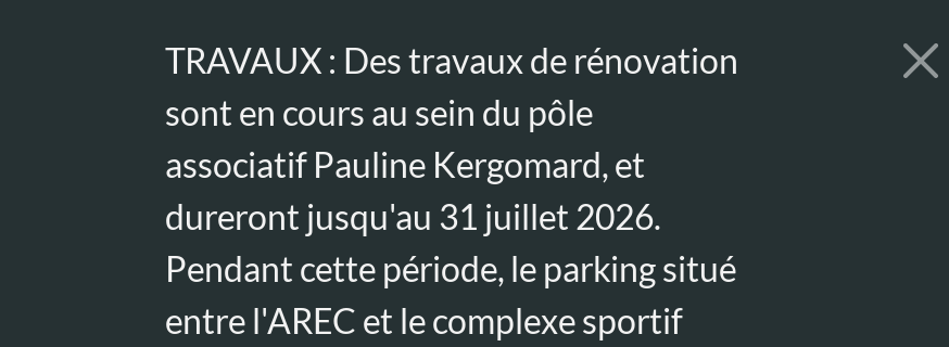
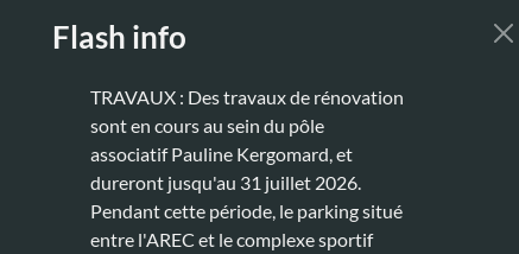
none -> [52,19,186,55] Flash info

